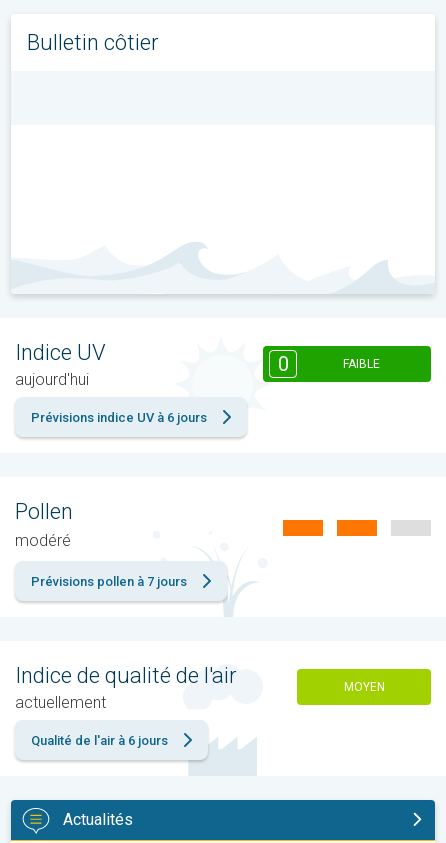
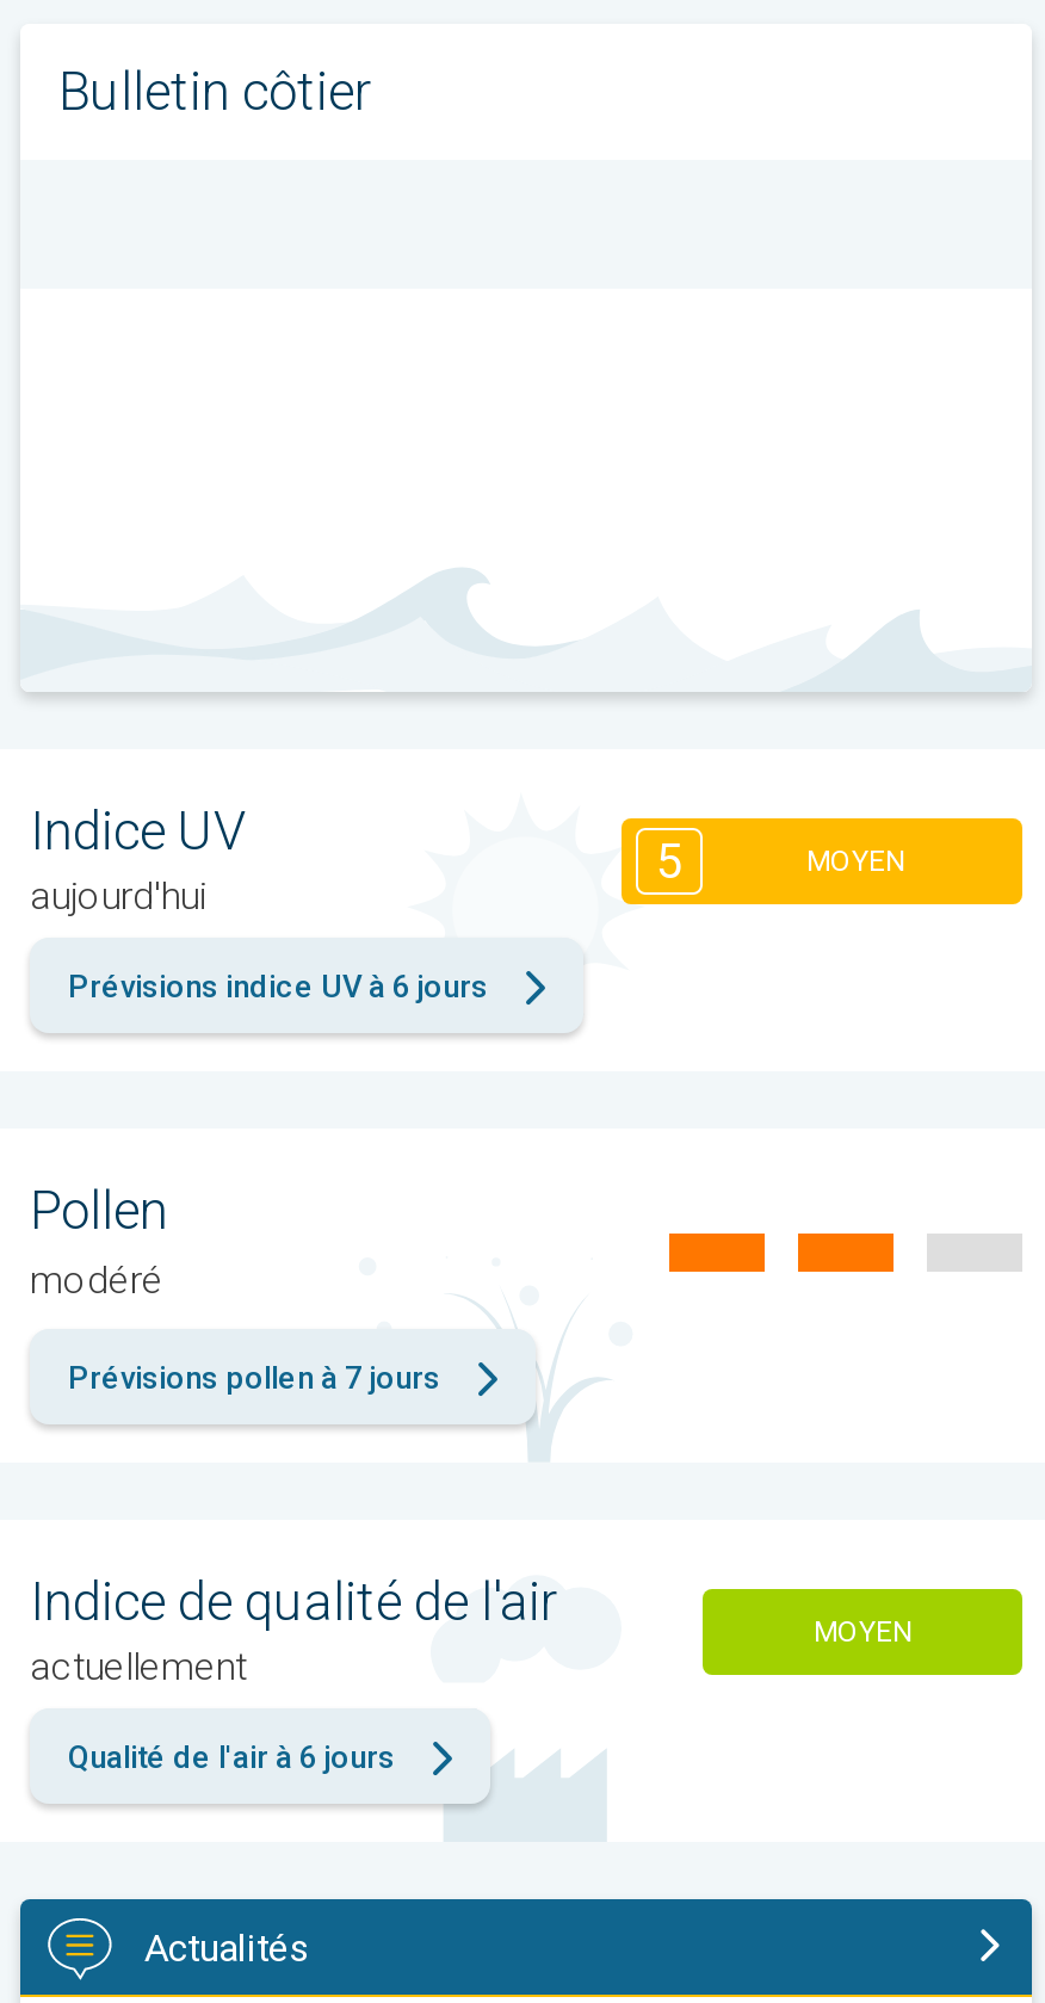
[277,352,379,376] 0 | FAIBLE -> [656,832,904,889] 5 | MOYEN

